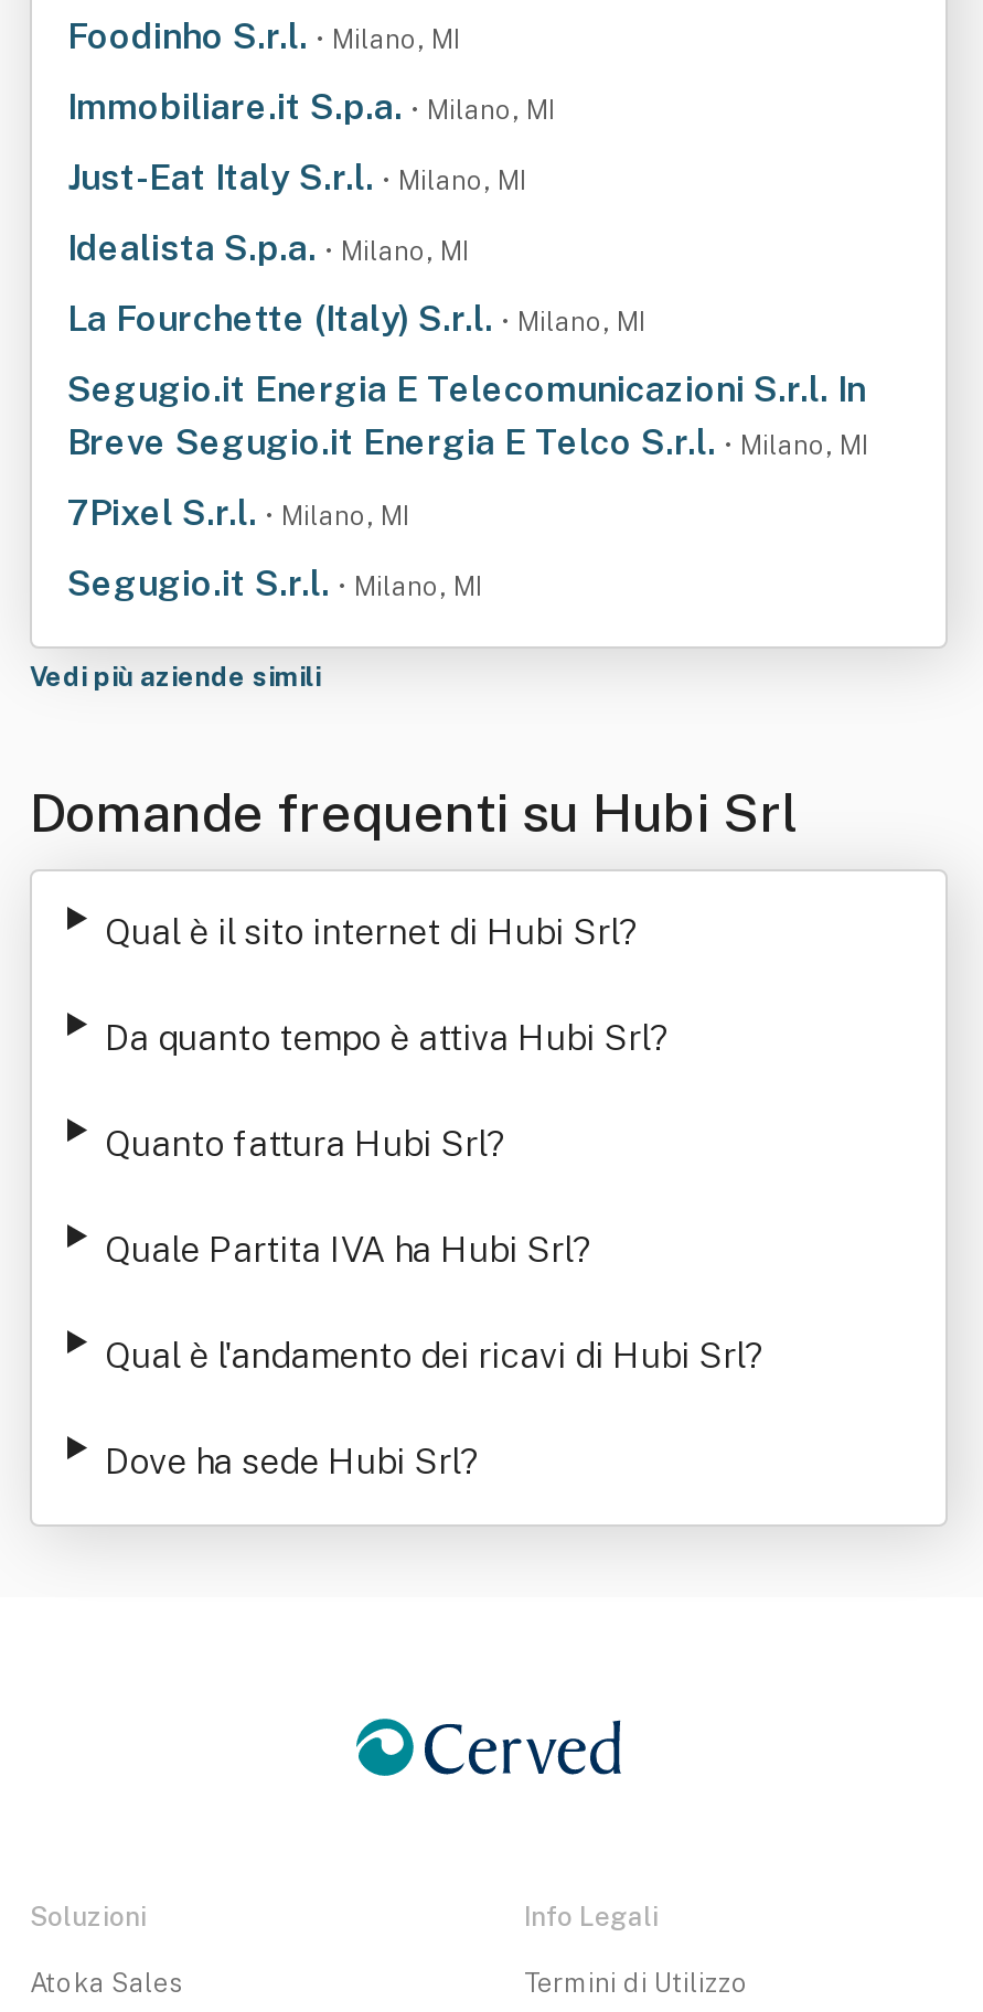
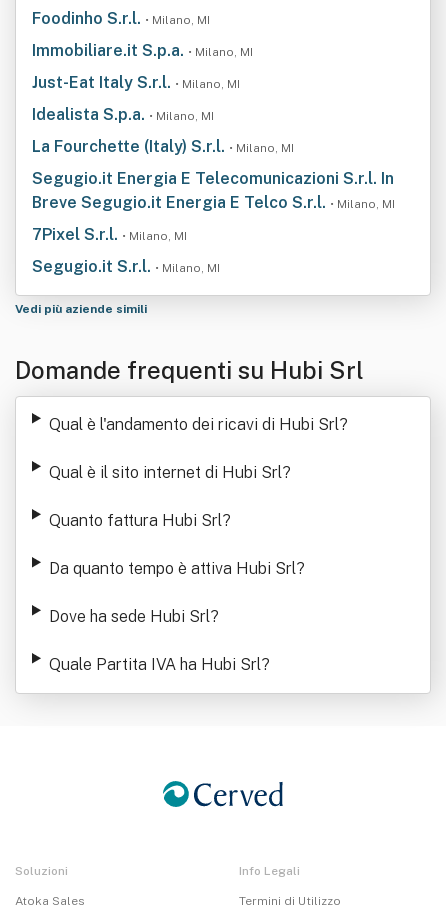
moved [105,911,669,1165] -> [49,463,305,578]: Qual è il sito internet di Hubi Srl? | Quanto fattura Hubi Srl? | Da quanto tempo è attiva Hubi Srl?
moved [105,1229,592,1271] -> [49,655,270,674]: Quale Partita IVA ha Hubi Srl?
moved [105,1335,764,1377] -> [49,415,348,434]: Qual è l'andamento dei ricavi di Hubi Srl?
moved [105,1441,480,1483] -> [49,607,219,626]: Dove ha sede Hubi Srl?

